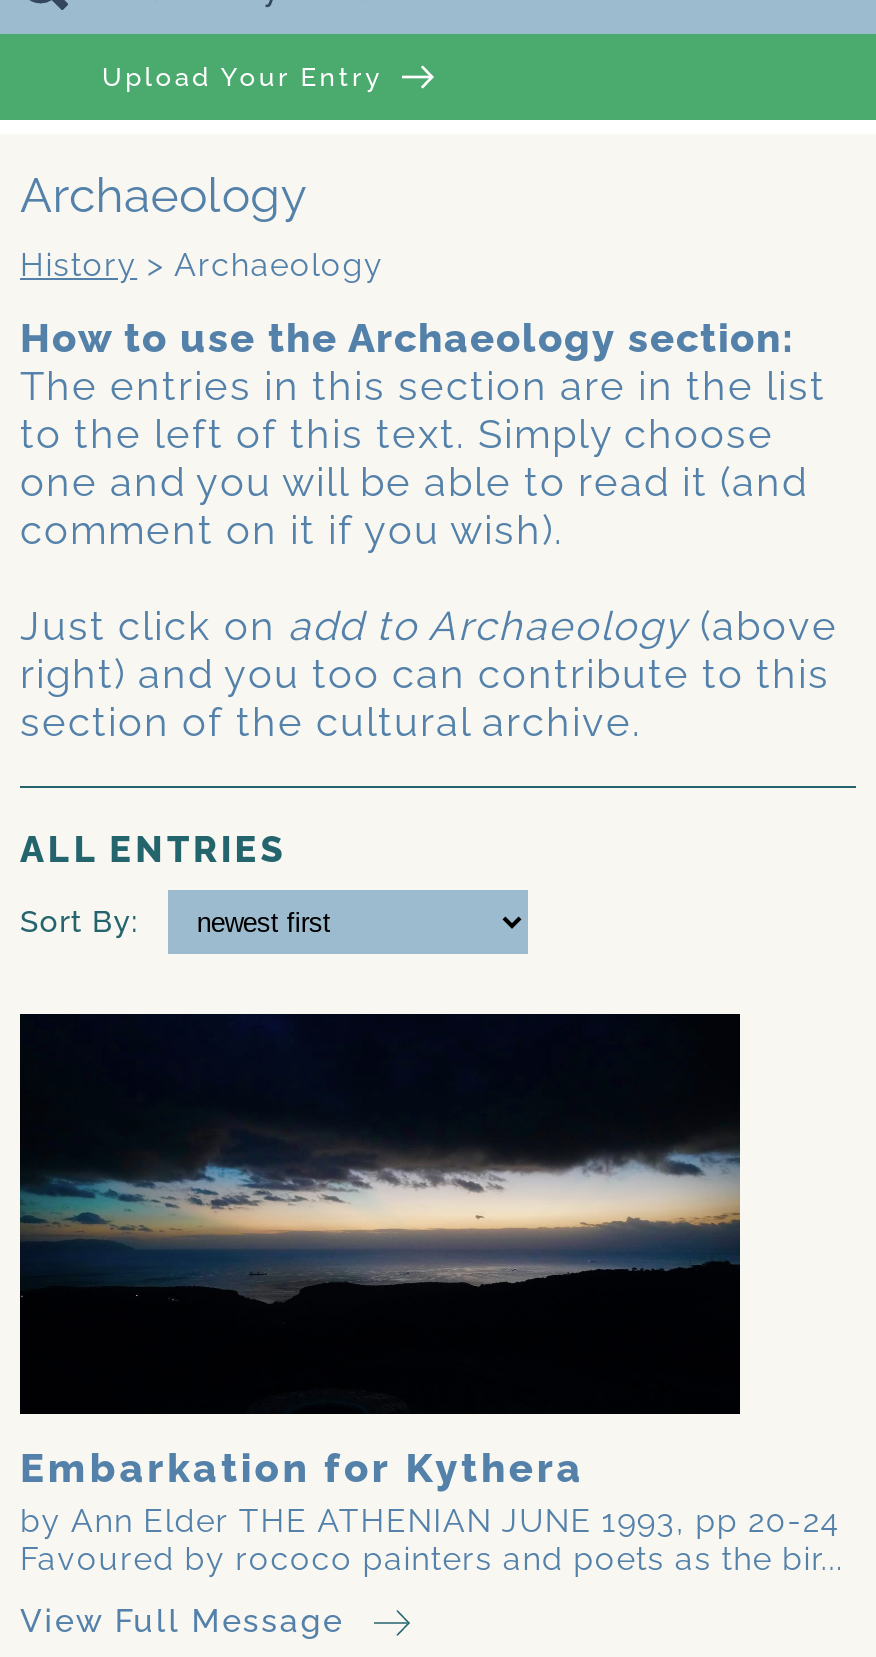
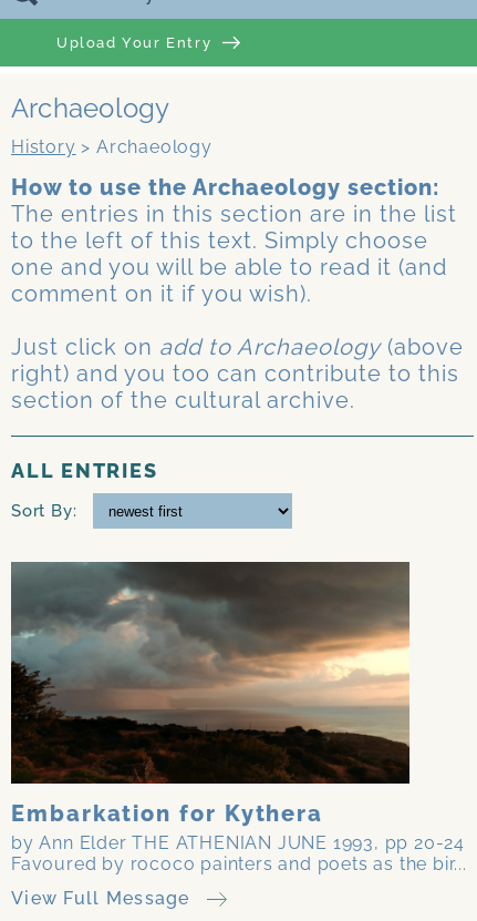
[18,1012,742,1414] [image] -> [10,561,411,784] [image]

